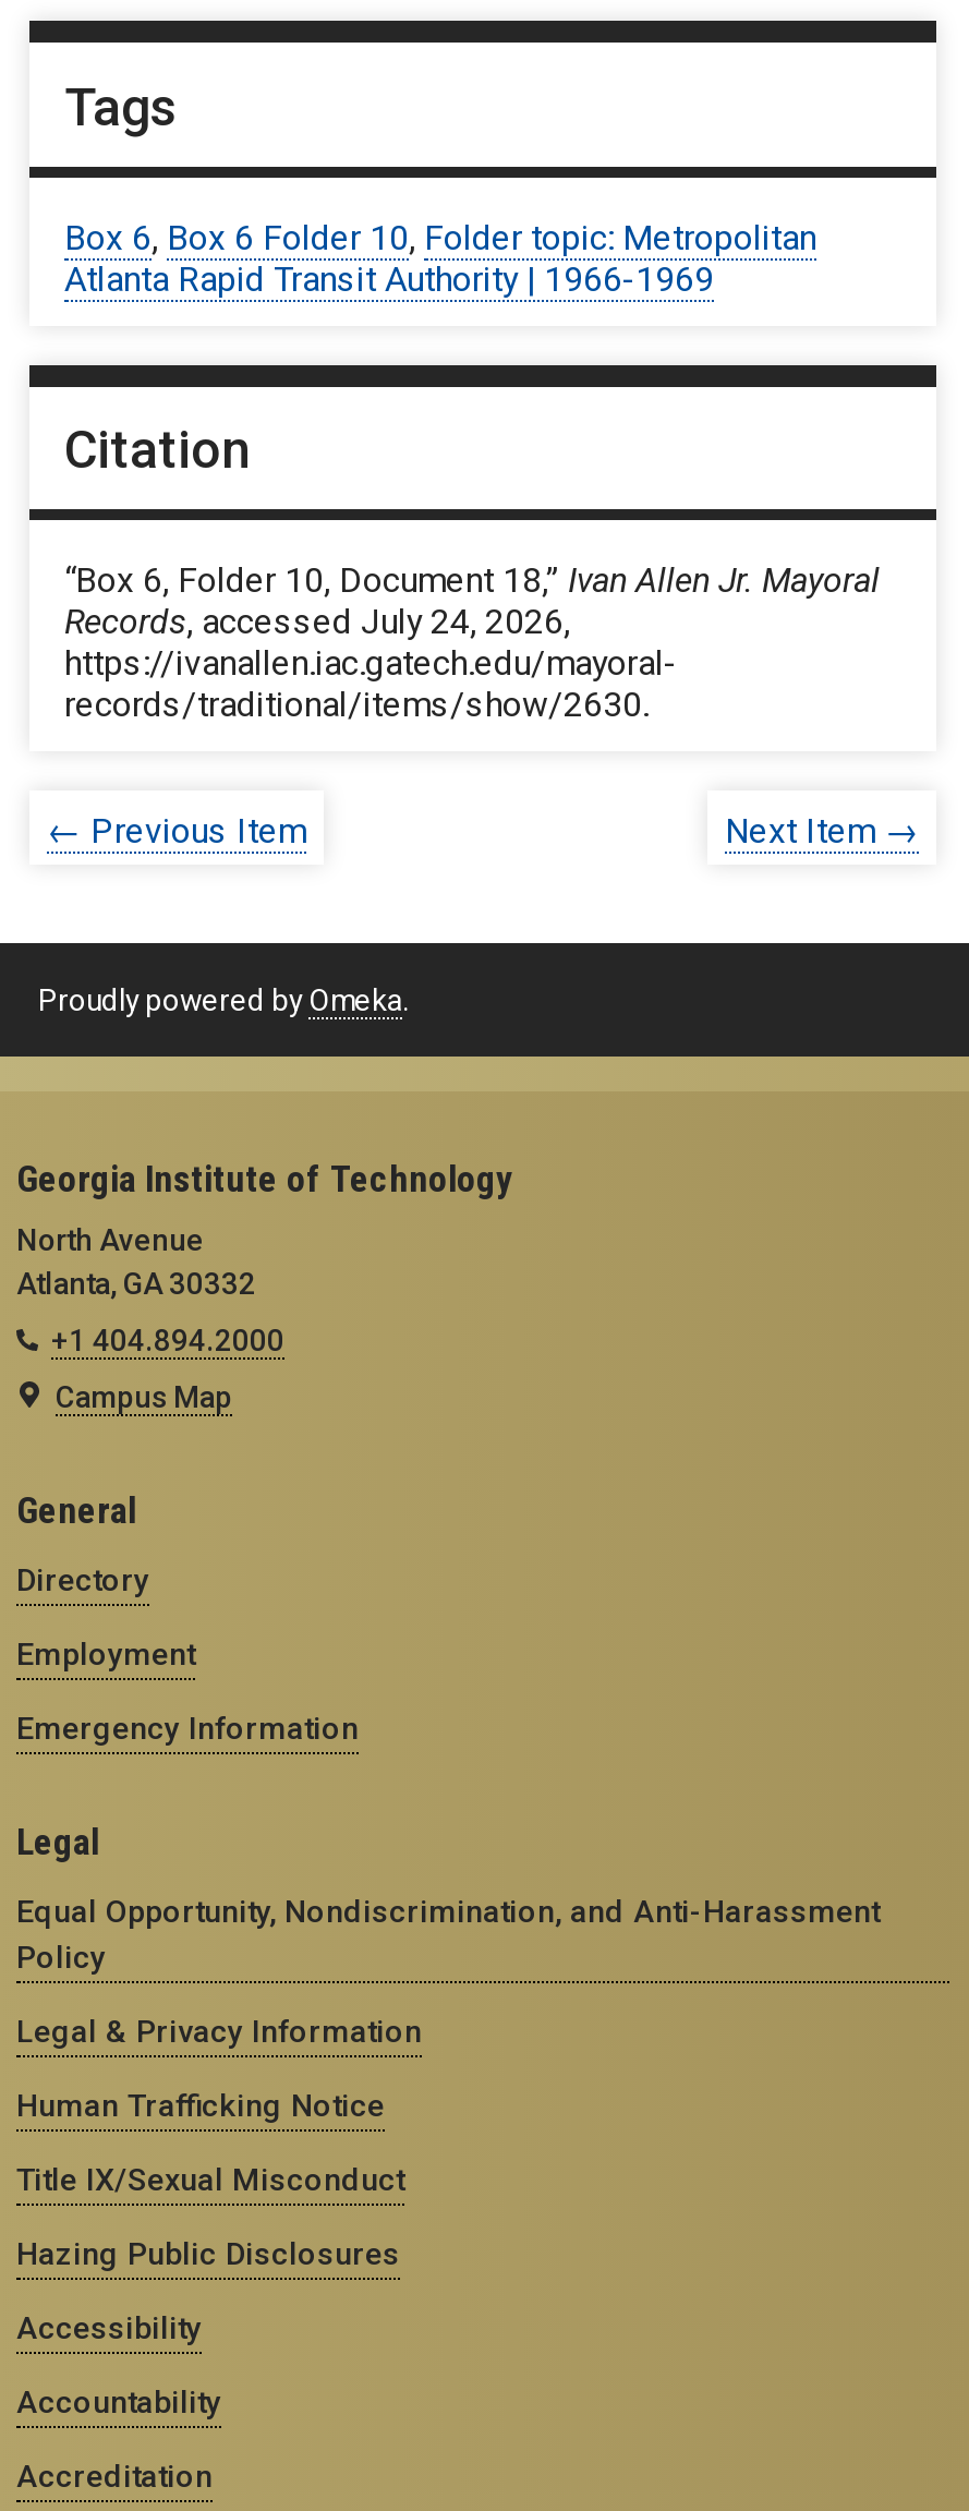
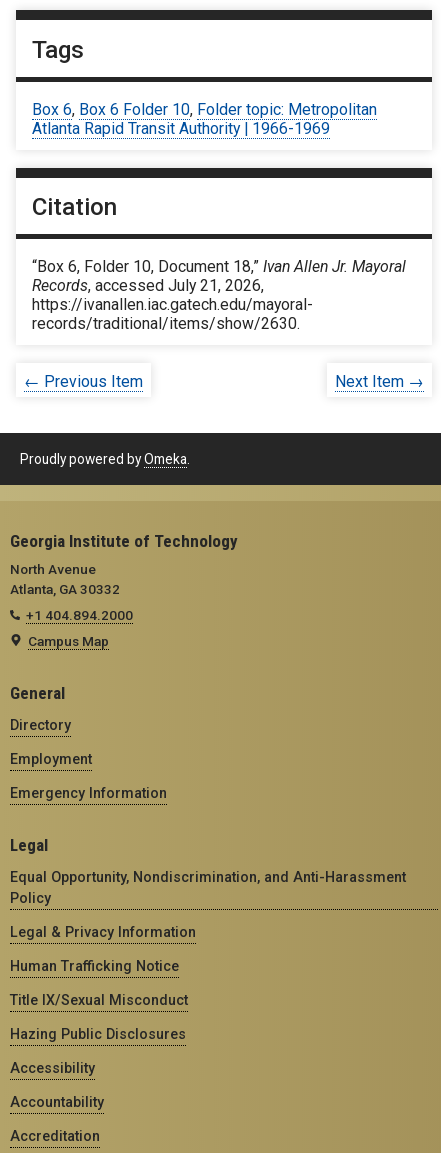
[64,602,570,643] Records, accessed July 24, 2026, -> [32,276,264,295] Records, accessed July 21, 2026,

